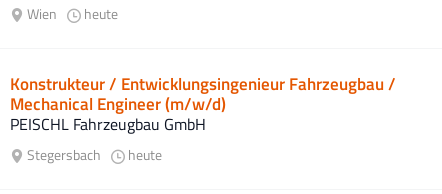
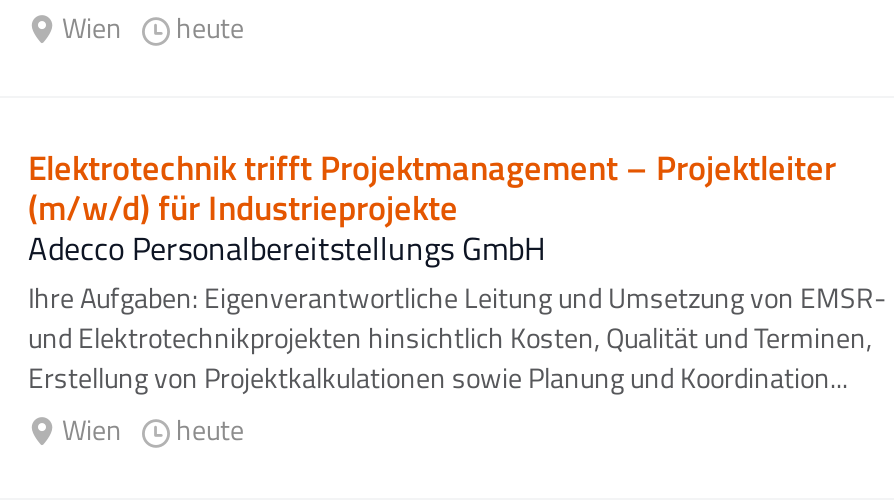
[10,71,396,165] Konstrukteur / Entwicklungsingenieur Fahrzeugbau / | Mechanical Engineer (m/w/d) | PEISCHL Fahrzeugbau GmbH | Stegersbach -> [28,142,886,450] Elektrotechnik trifft Projektmanagement – Projektleiter | (m/w/d) für Industrieprojekte | Adecco Personalbereitstellungs GmbH | Ihre Aufgaben: Eigenverantwortliche Leitung und Umsetzung von EMSR- | und Elektrotechnikprojekten hinsichtlich Kosten, Qualität und Terminen, | Erstellung von Projektkalkulationen sowie Planung und Koordination... | Wien

